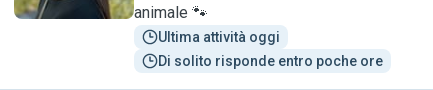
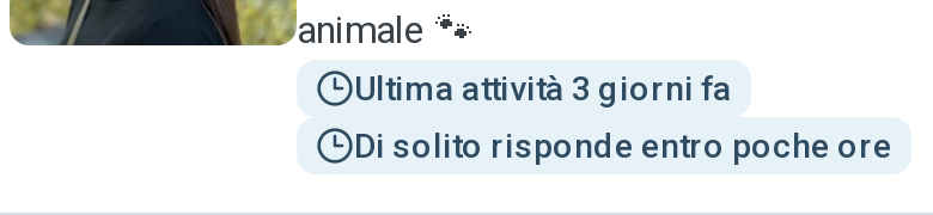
[158,29,280,45] Ultima attività oggi -> [354,69,732,107] Ultima attività 3 giorni fa

